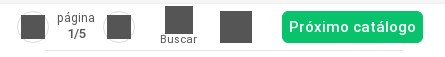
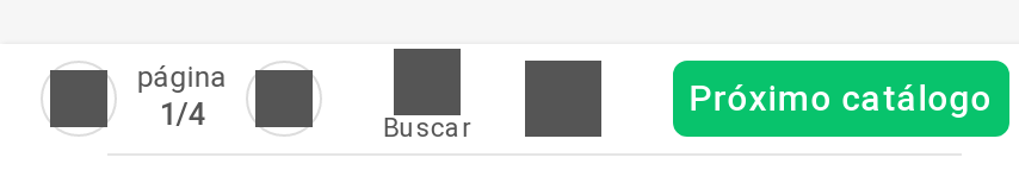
[67,25,86,40] 1/5 -> [159,95,205,131] 1/4

